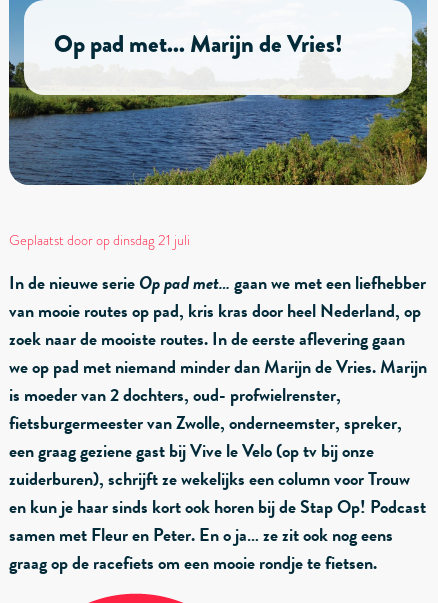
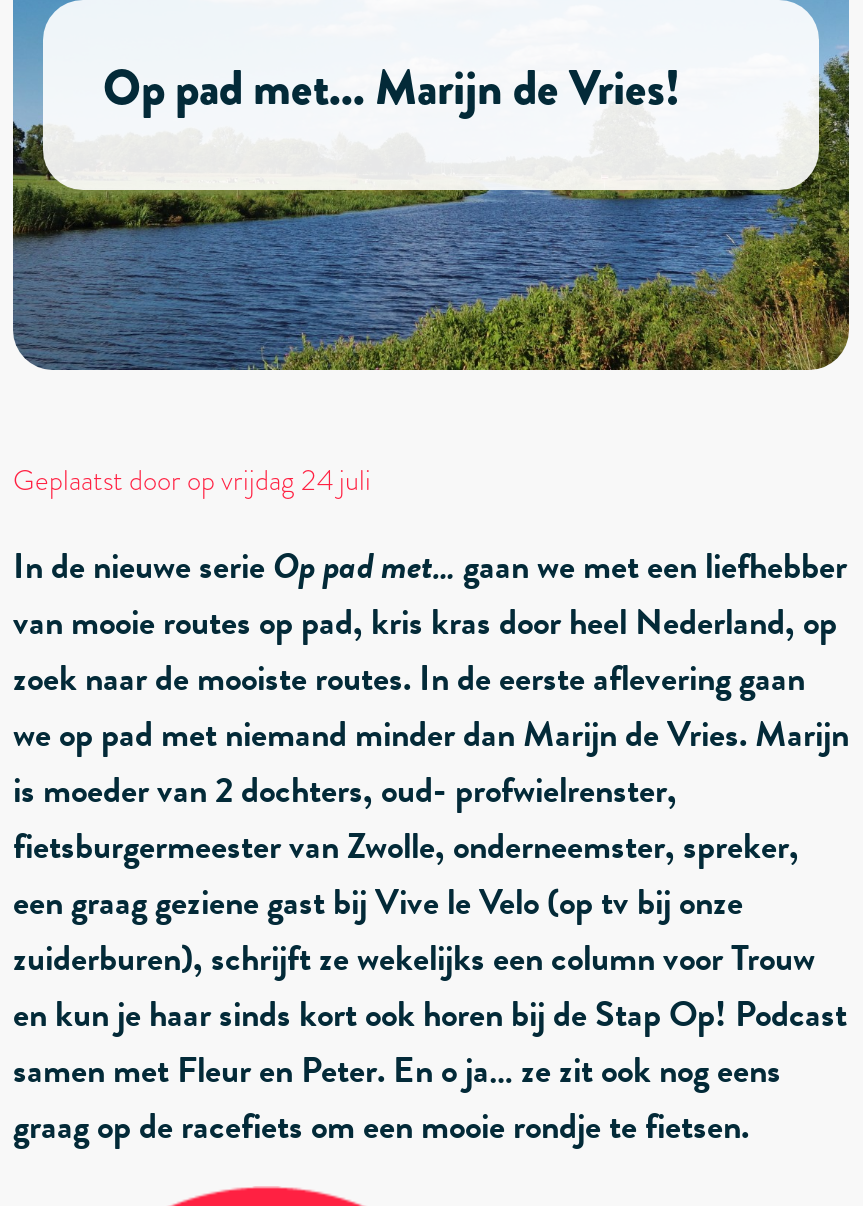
[9,230,190,251] Geplaatst door op dinsdag 21 juli -> [13,460,371,502] Geplaatst door op vrijdag 24 juli

